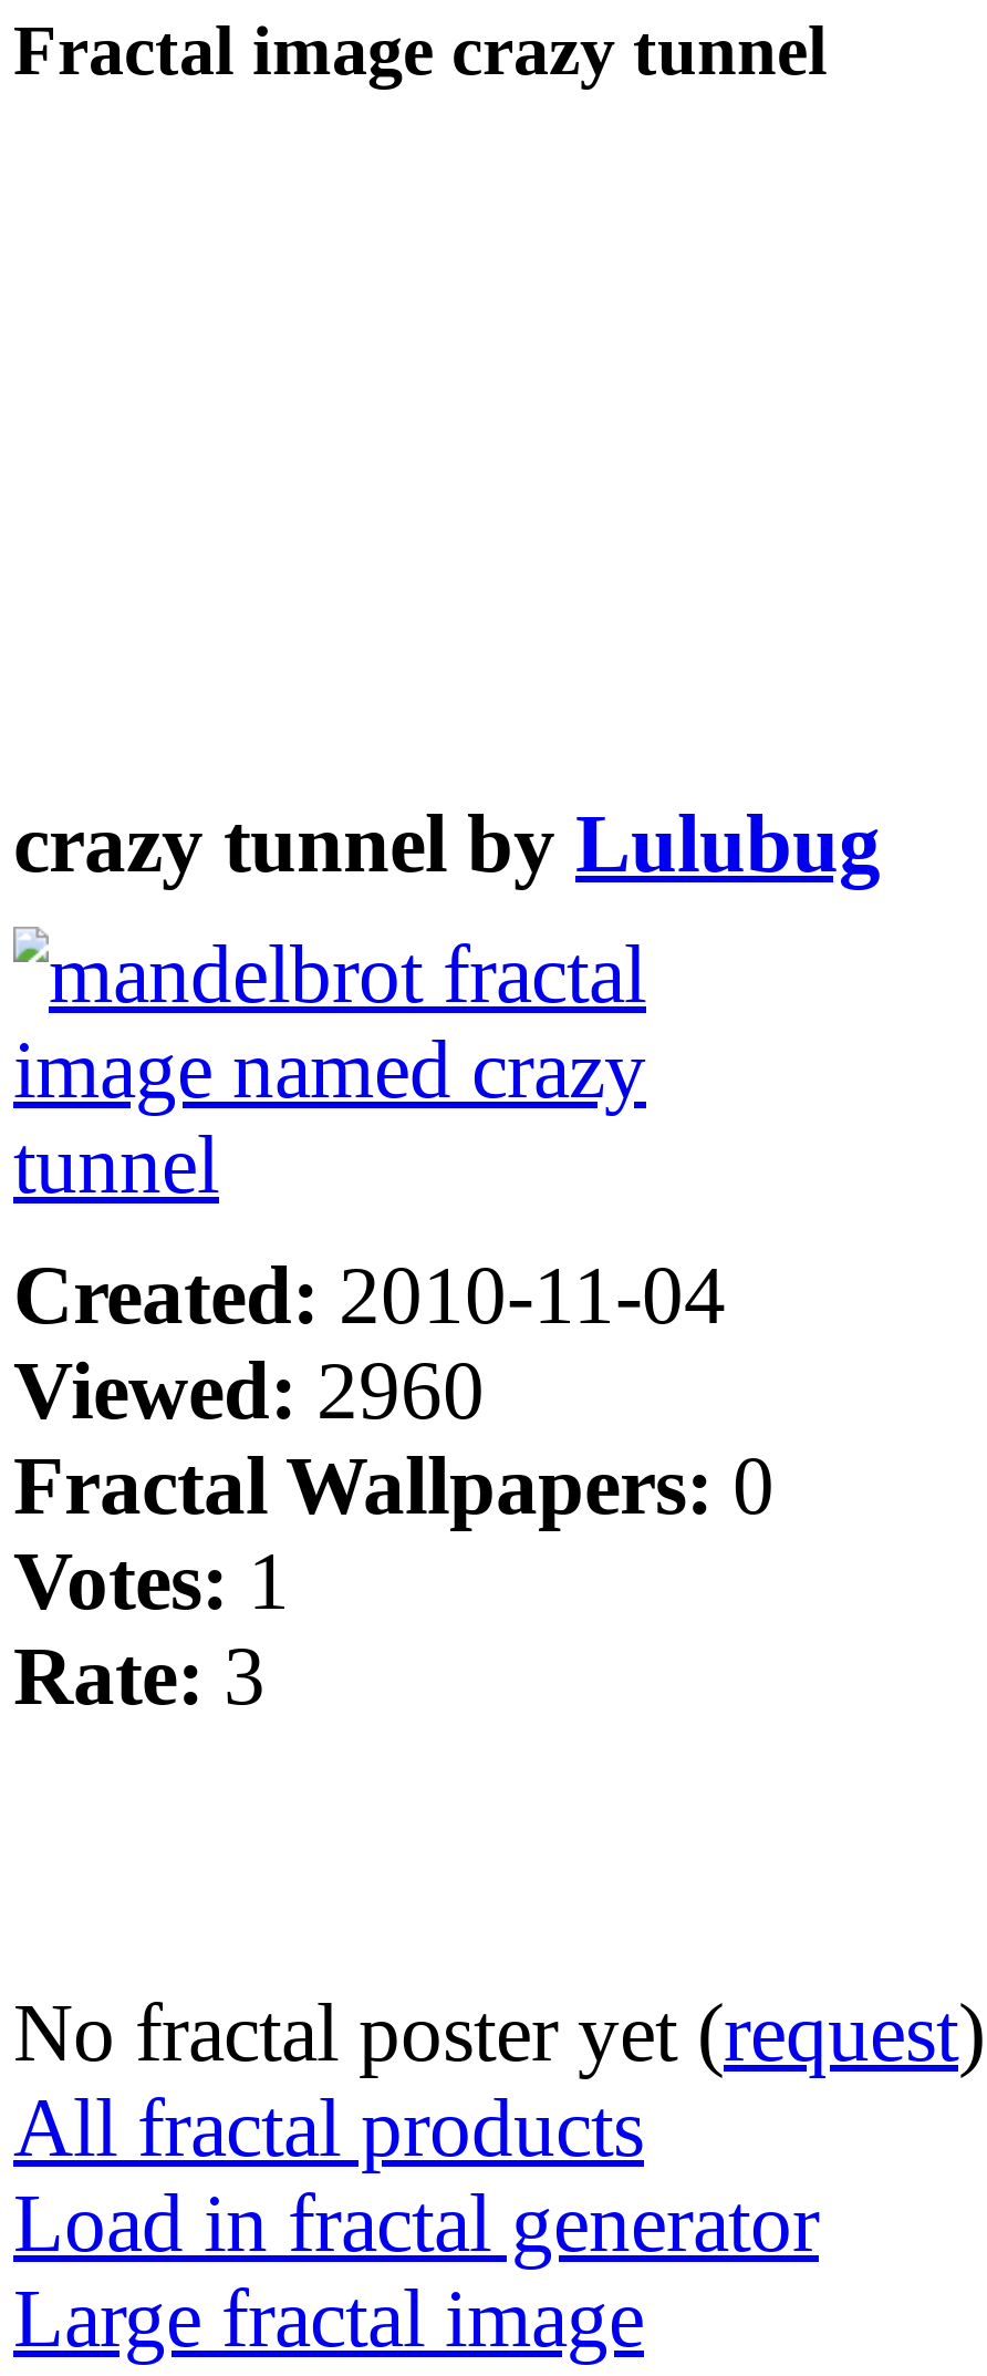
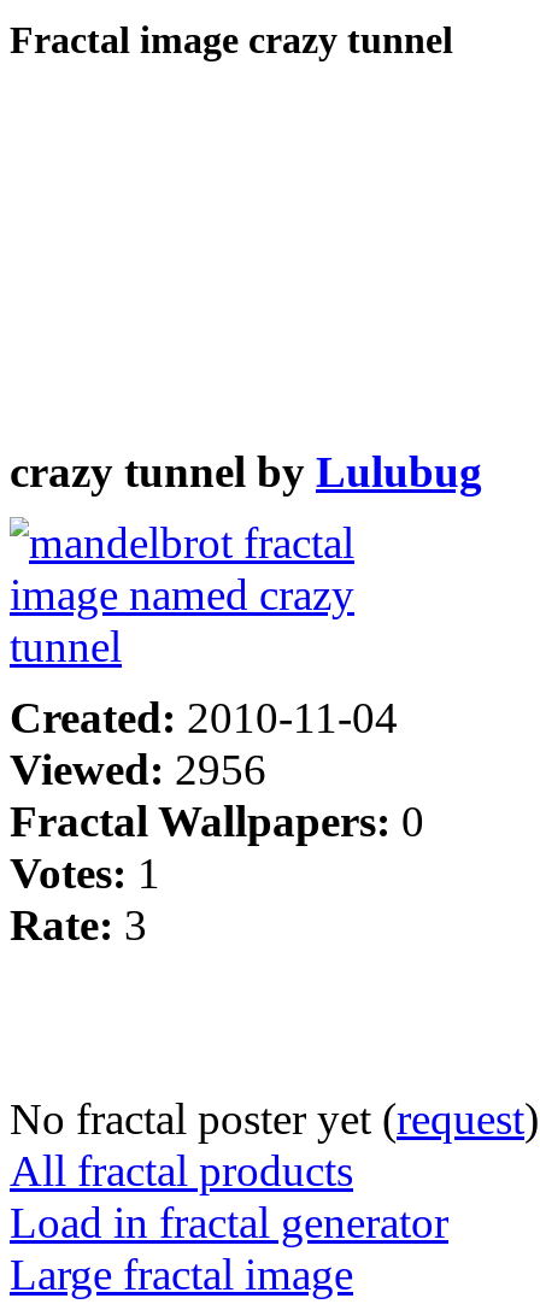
[13,1345,485,1436] Viewed: 2960 -> [10,745,266,794] Viewed: 2956

